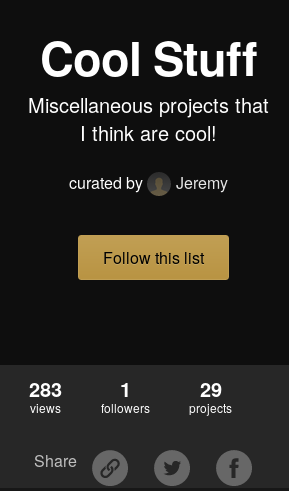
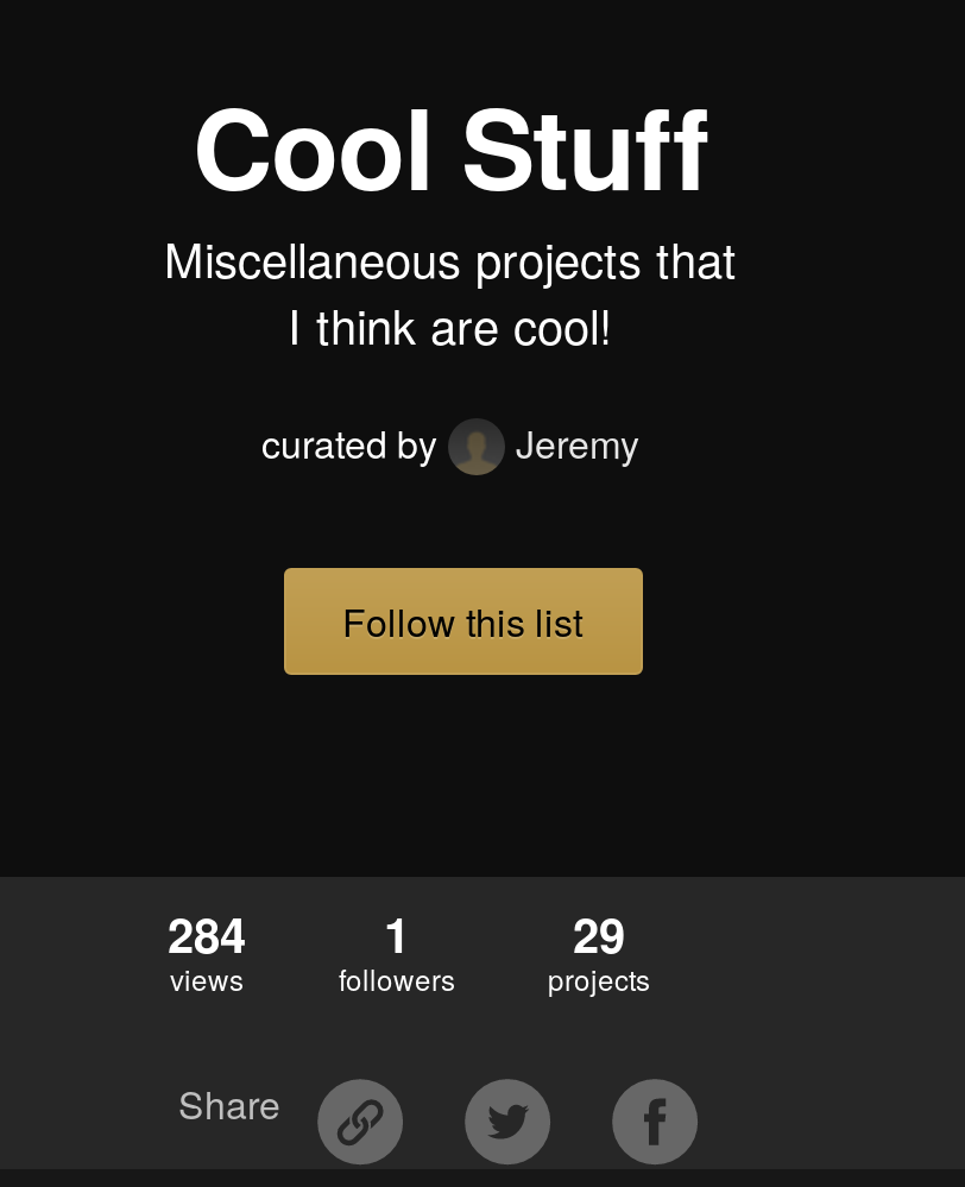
[29,374,131,403] 283 1 -> [168,898,410,967] 284 1

